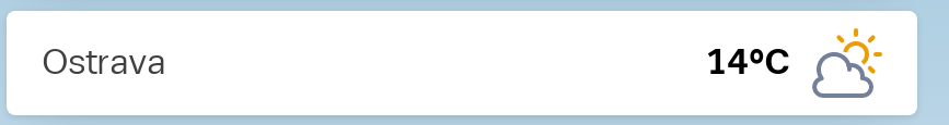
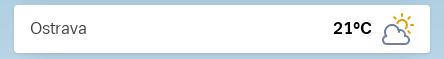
[705,41,790,83] 14°C -> [333,19,372,38] 21°C

